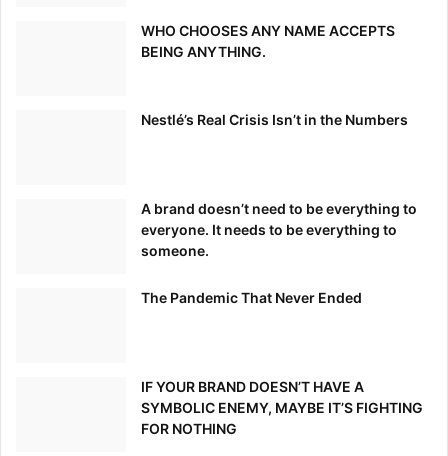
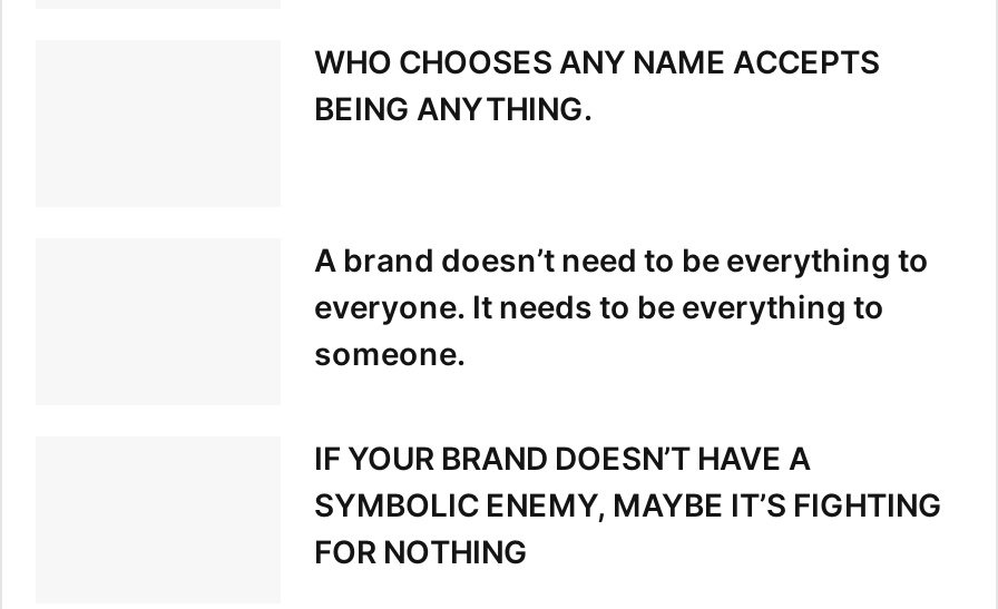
[141,111,408,128] Nestlé’s Real Crisis Isn’t in the Numbers -> none
[141,289,362,306] The Pandemic That Never Ended -> none

